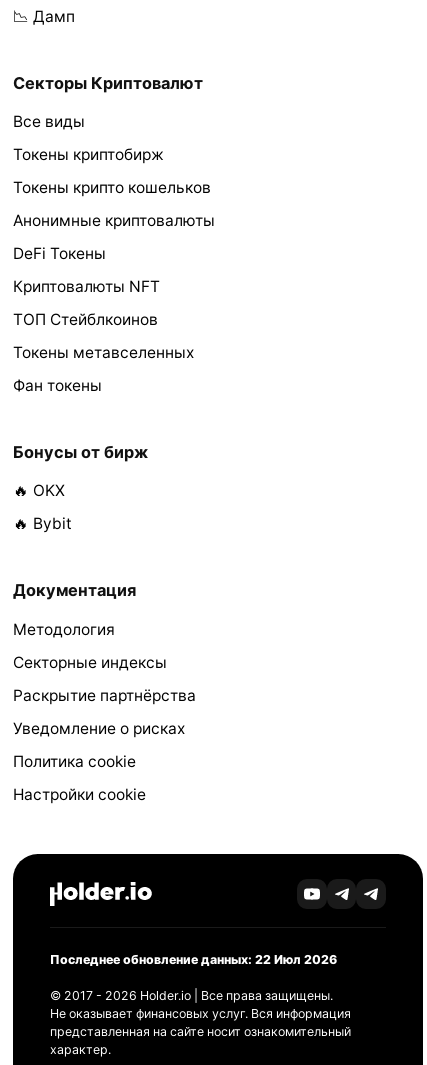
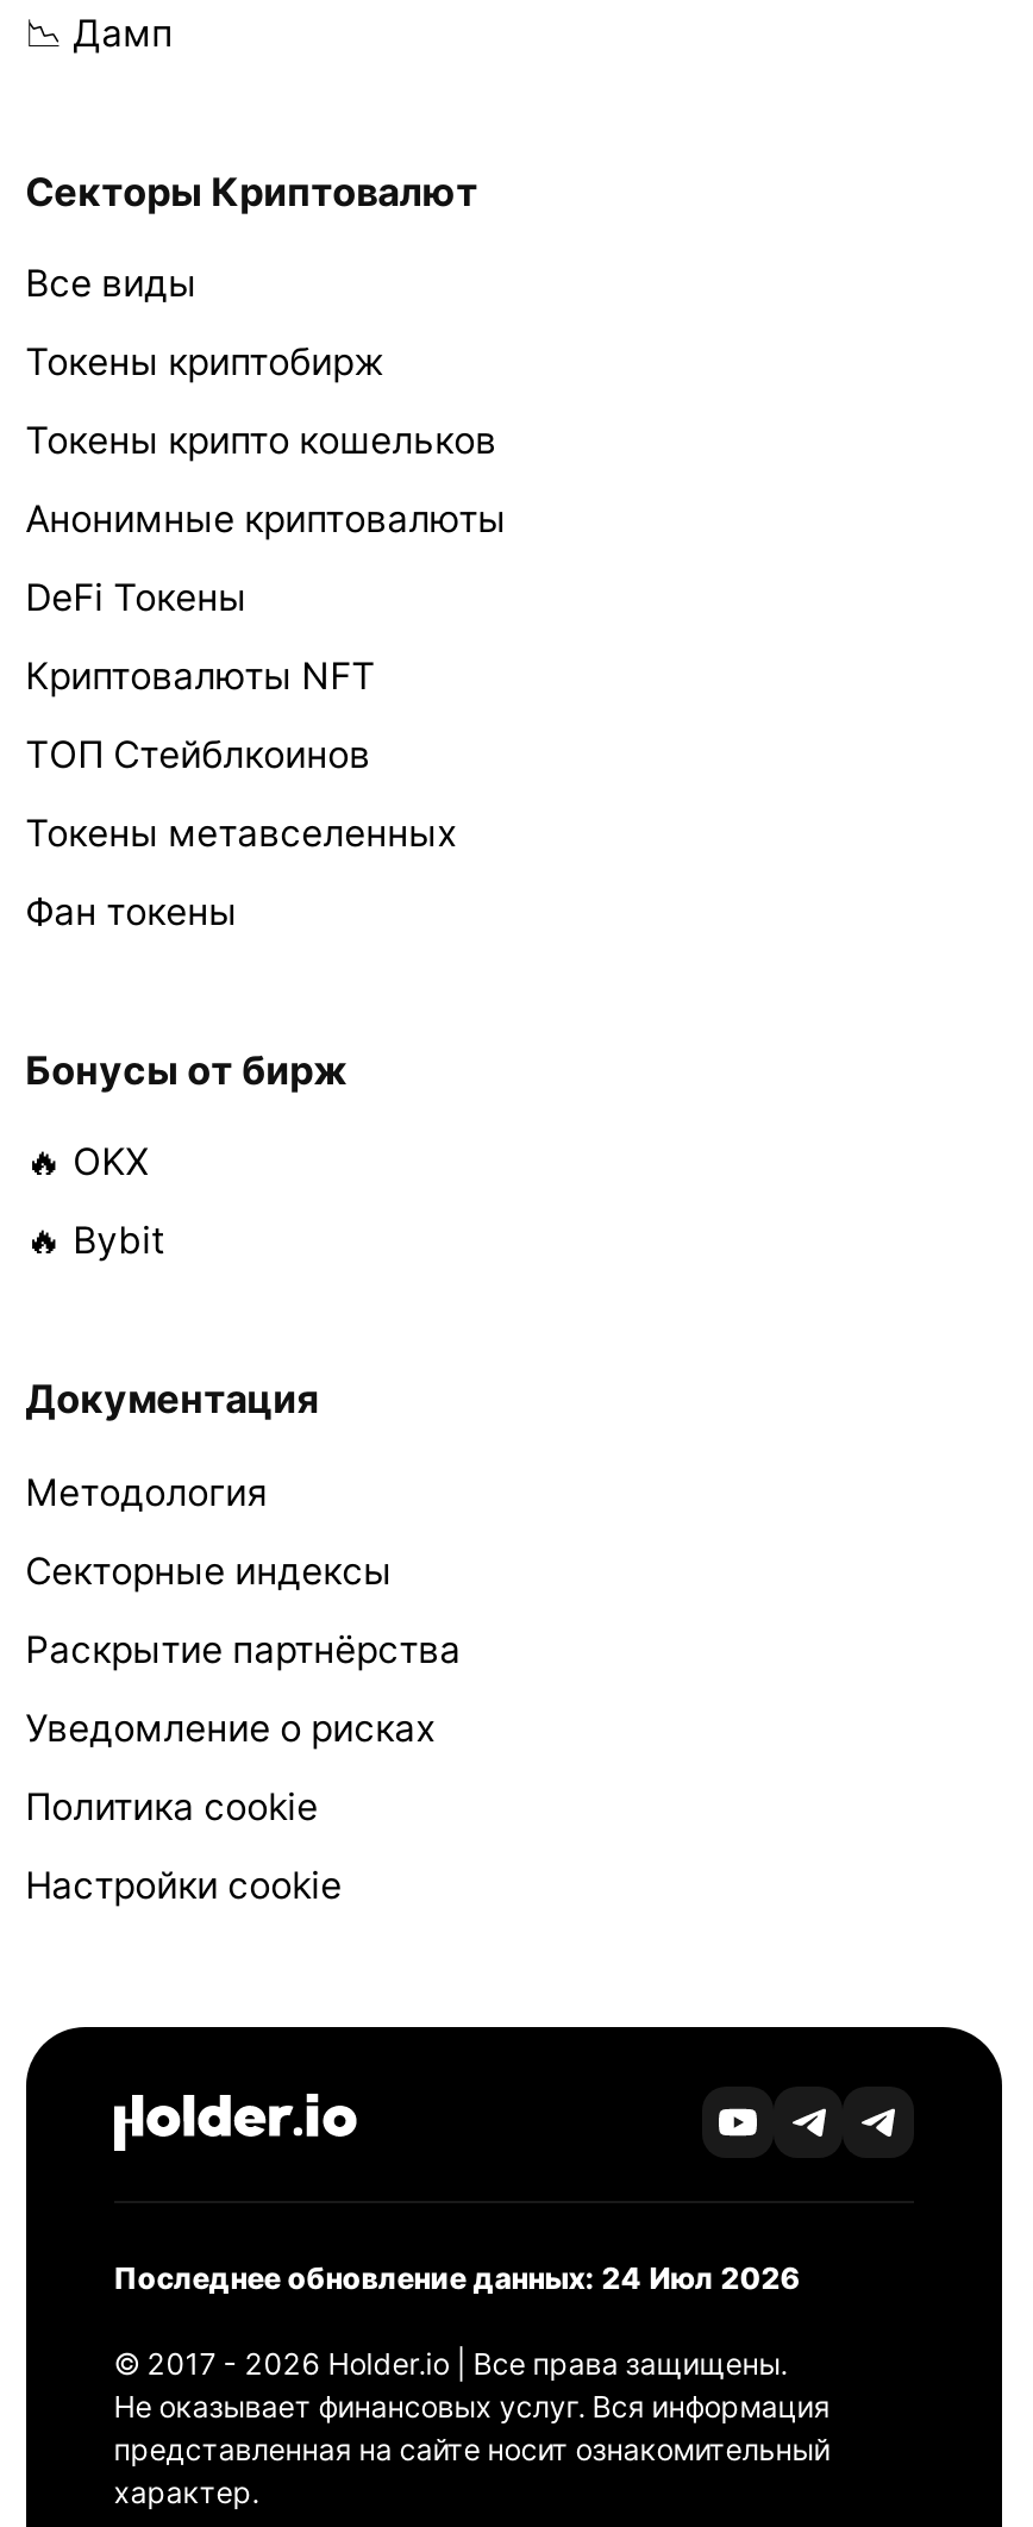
[50,952,337,967] Последнее обновление данных: 22 Июл 2026 -> [114,2260,799,2296] Последнее обновление данных: 24 Июл 2026

